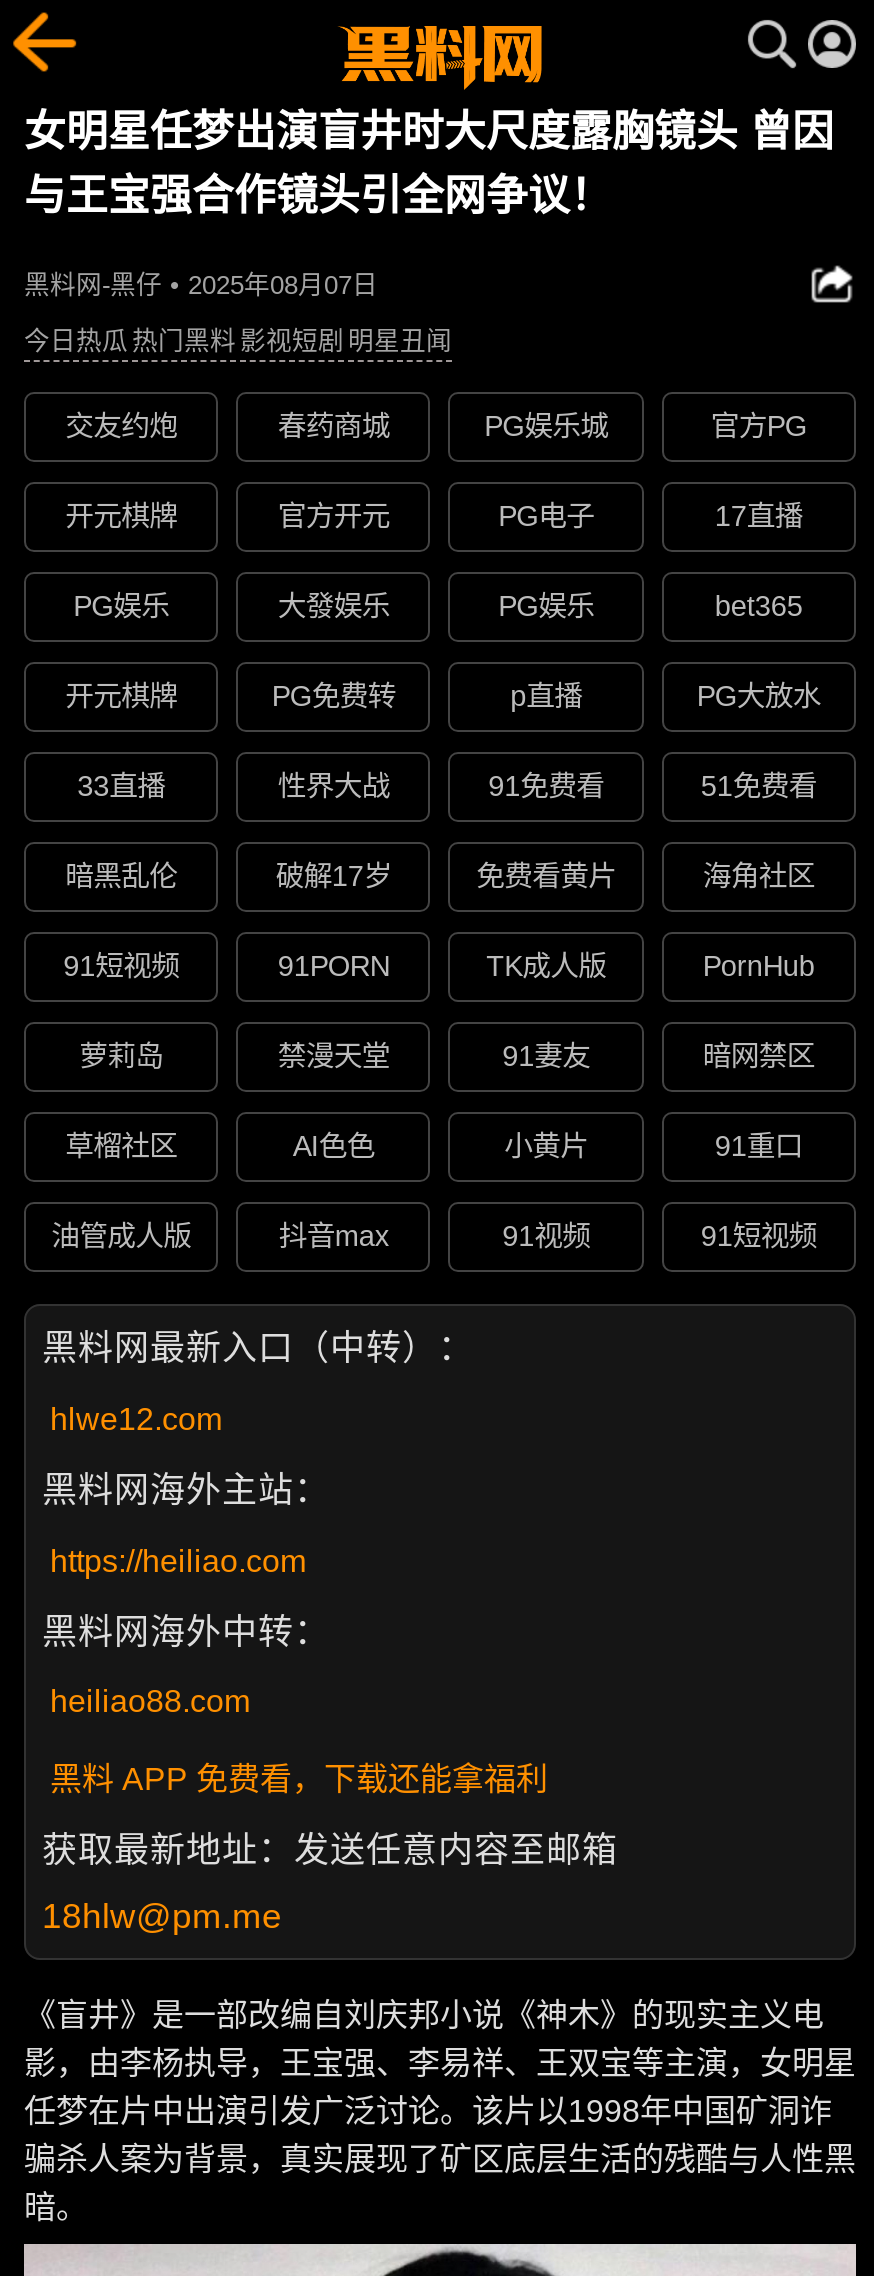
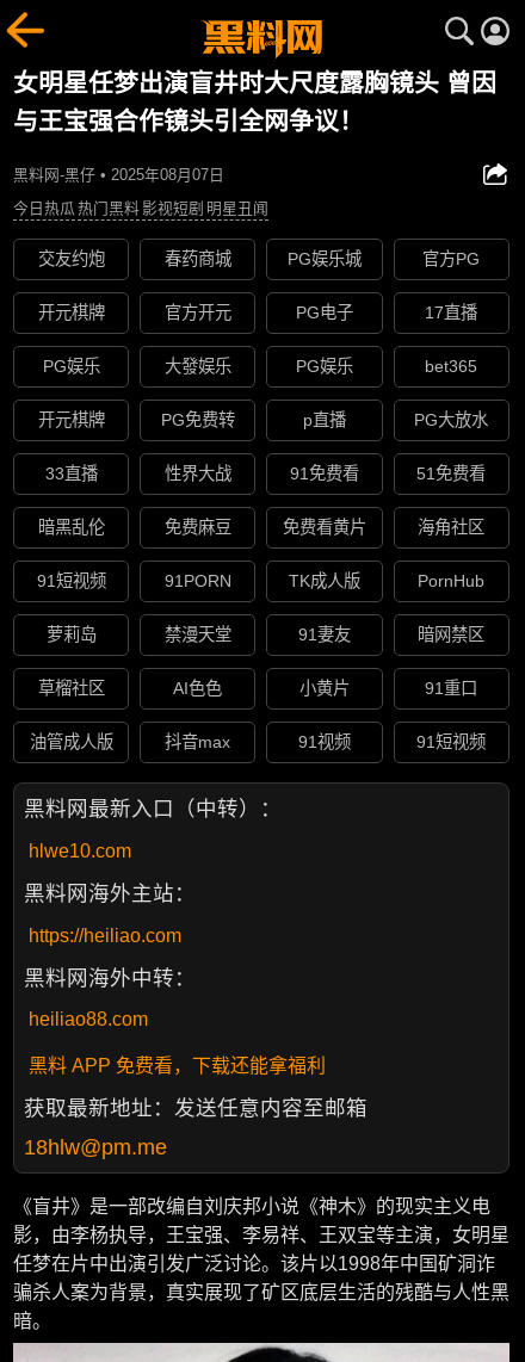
[276,861,392,893] 破解17岁 -> [164,518,231,537] 免费麻豆
[50,1402,222,1436] hlwe12.com -> [29,841,131,861] hlwe10.com

